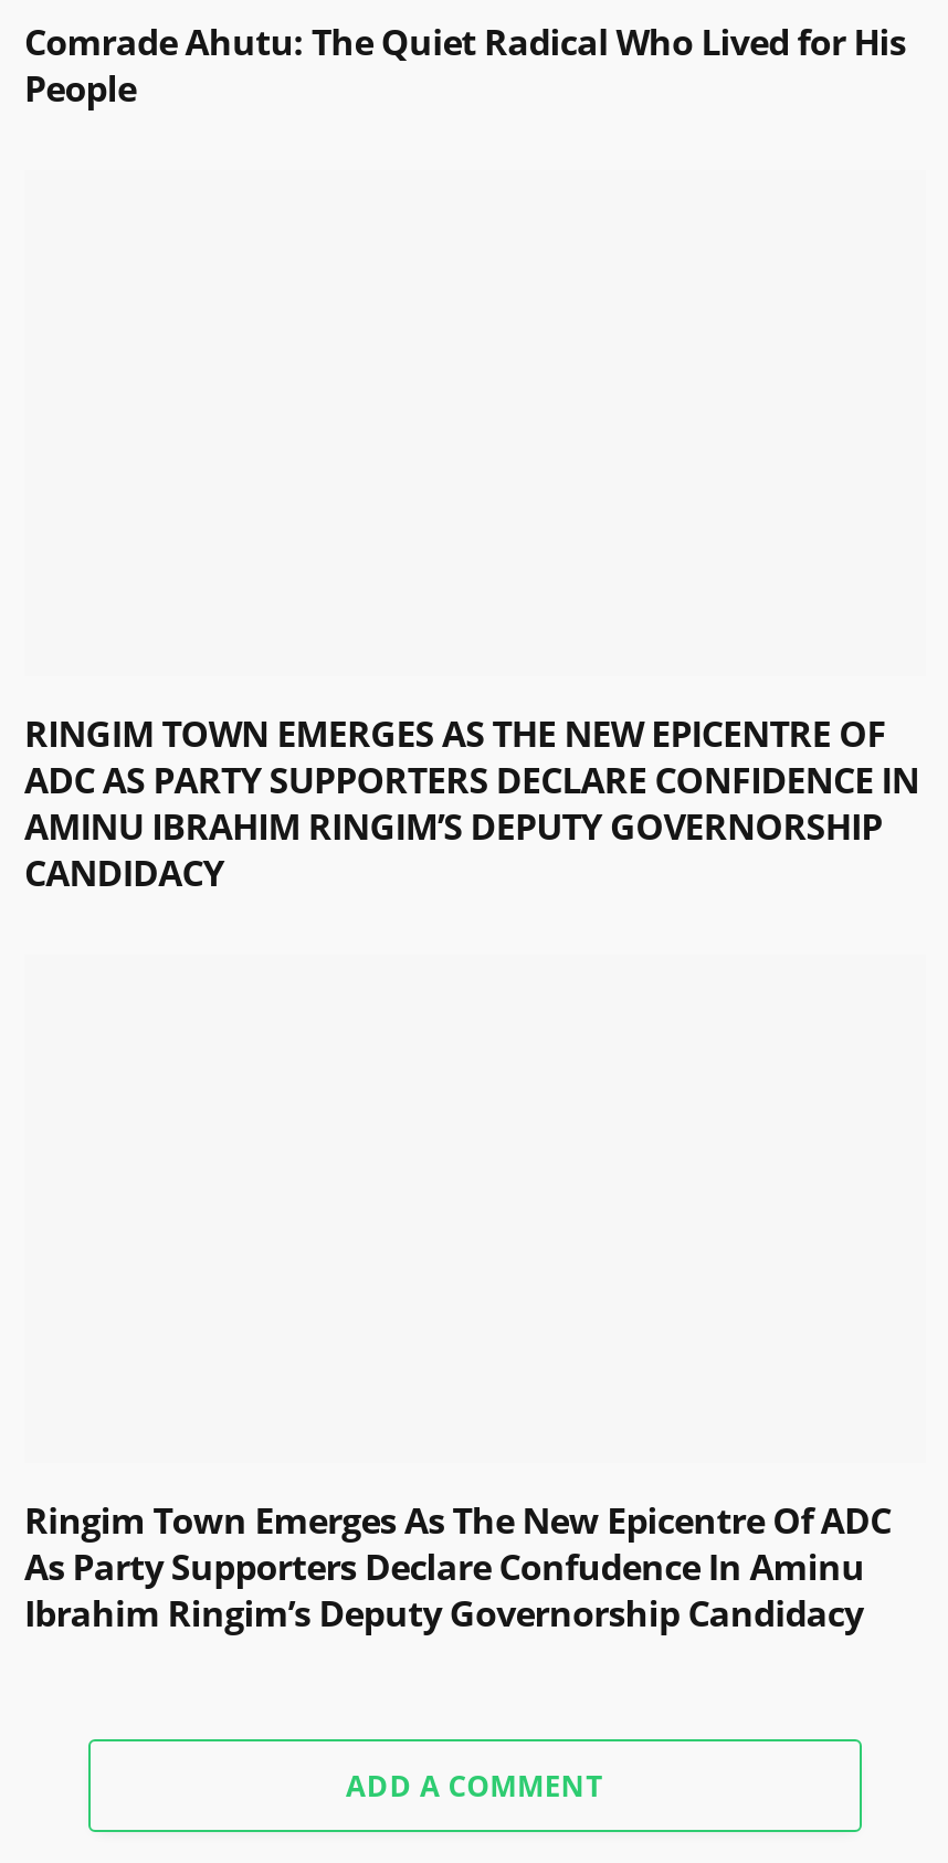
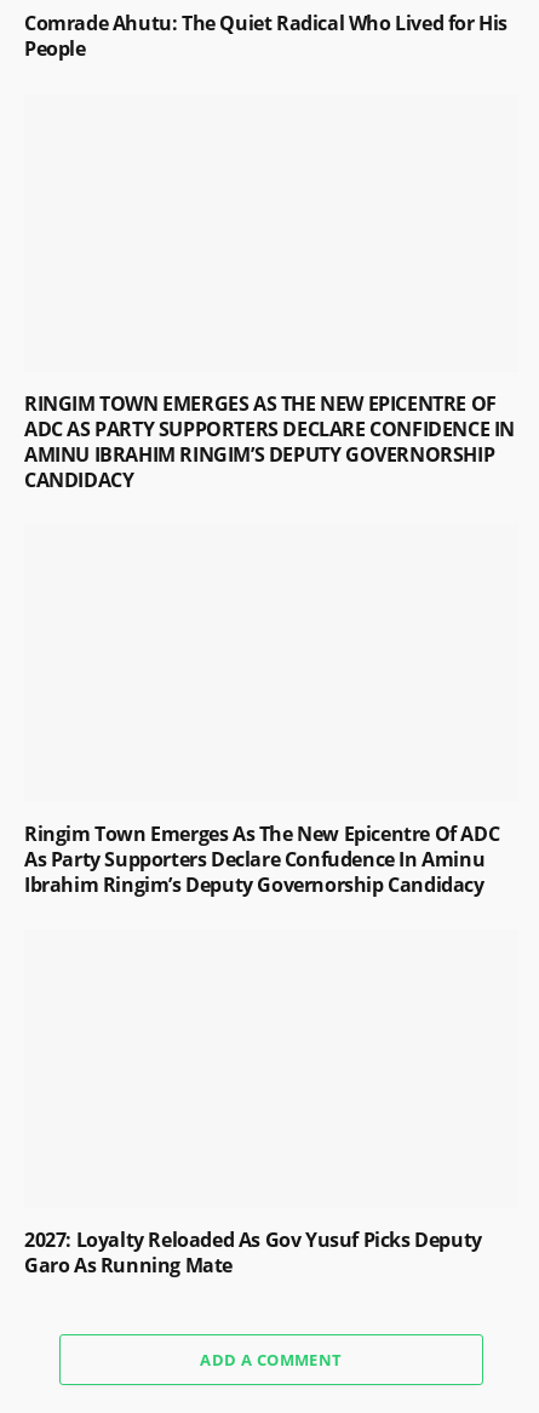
none -> [24,1226,482,1278] 2027: Loyalty Reloaded As Gov Yusuf Picks Deputy | Garo As Running Mate

